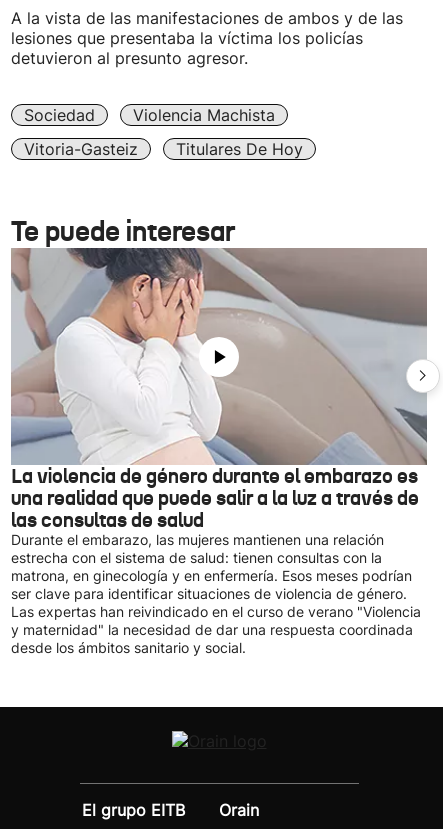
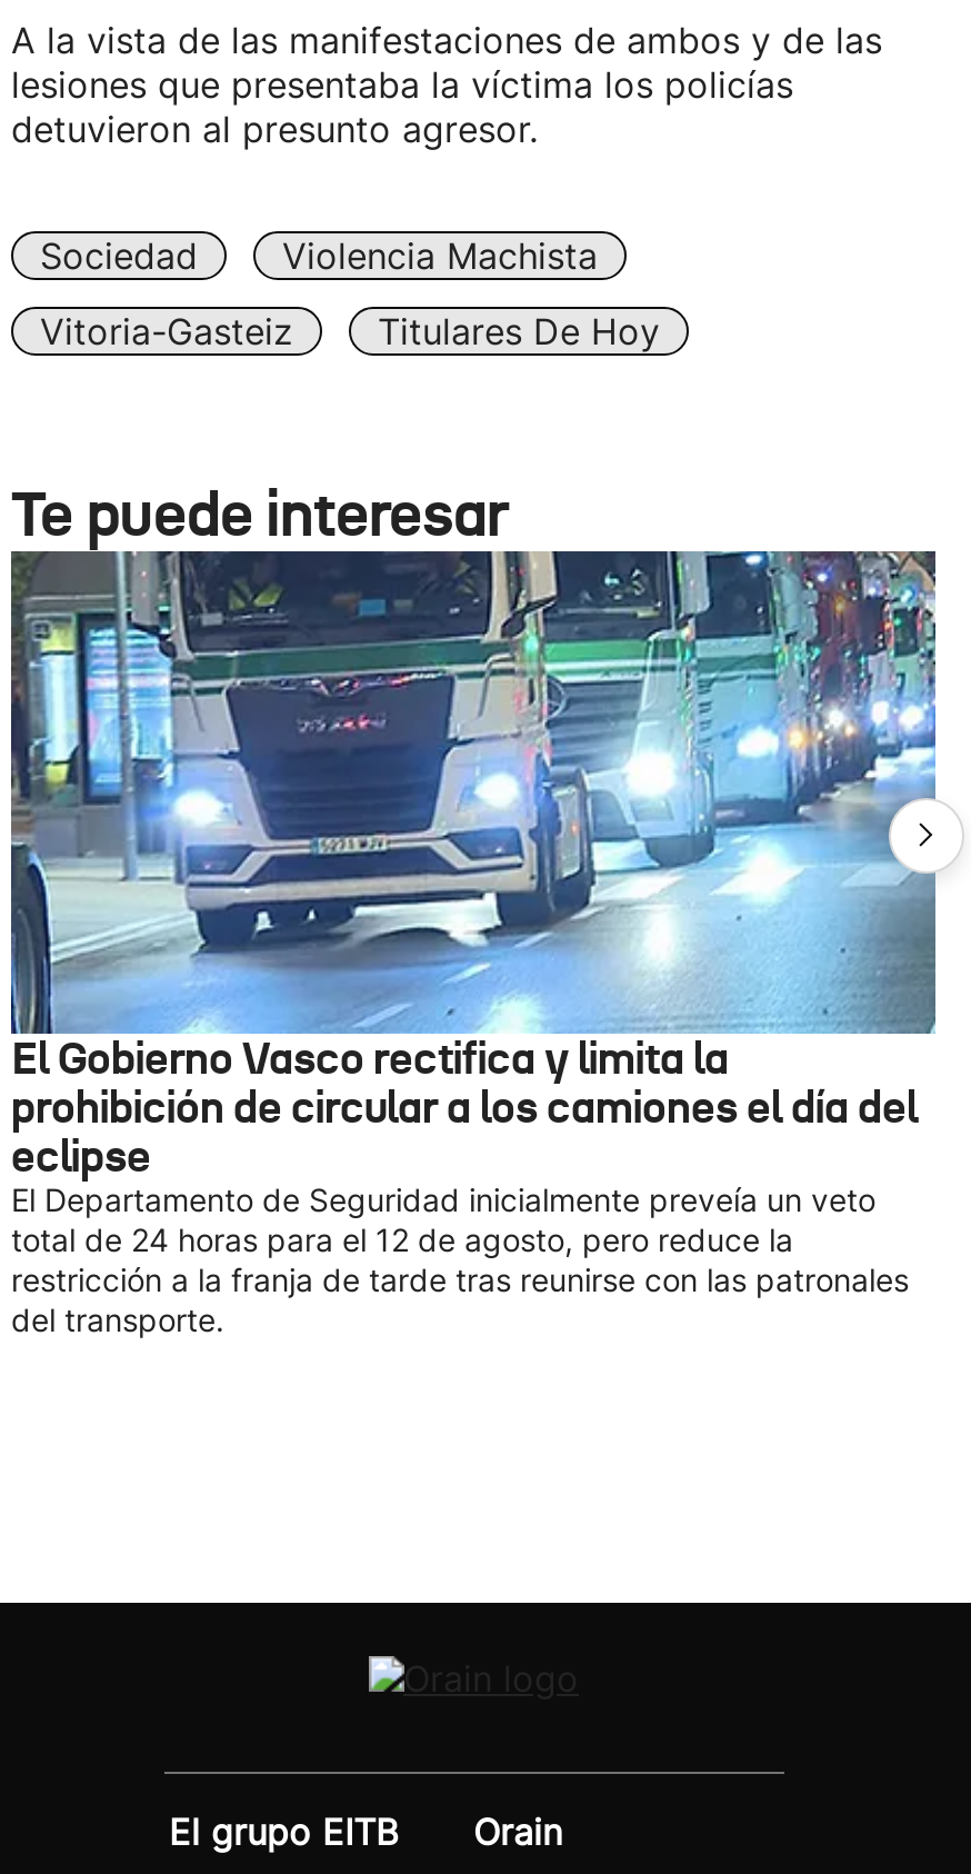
[11,248,428,656] [image] | La violencia de género durante el embarazo es | una realidad que puede salir a la luz a través de | las consultas de salud | Durante el embarazo, las mujeres mantienen una relación | estrecha con el sistema de salud: tienen consultas con la | matrona, en ginecología y en enfermería. Esos meses podrían | ser clave para identificar situaciones de violencia de género. | Las expertas han reivindicado en el curso de verano "Violencia | y maternidad" la necesidad de dar una respuesta coordinada | desde los ámbitos sanitario y social. -> [11,549,938,1338] [image] | El Gobierno Vasco rectifica y limita la | prohibición de circular a los camiones el día del | eclipse | El Departamento de Seguridad inicialmente preveía un veto | total de 24 horas para el 12 de agosto, pero reduce la | restricción a la franja de tarde tras reunirse con las patronales | del transporte.

